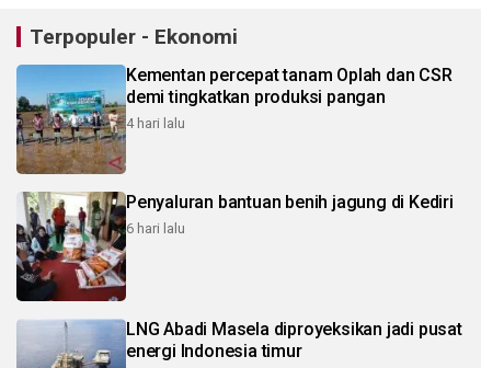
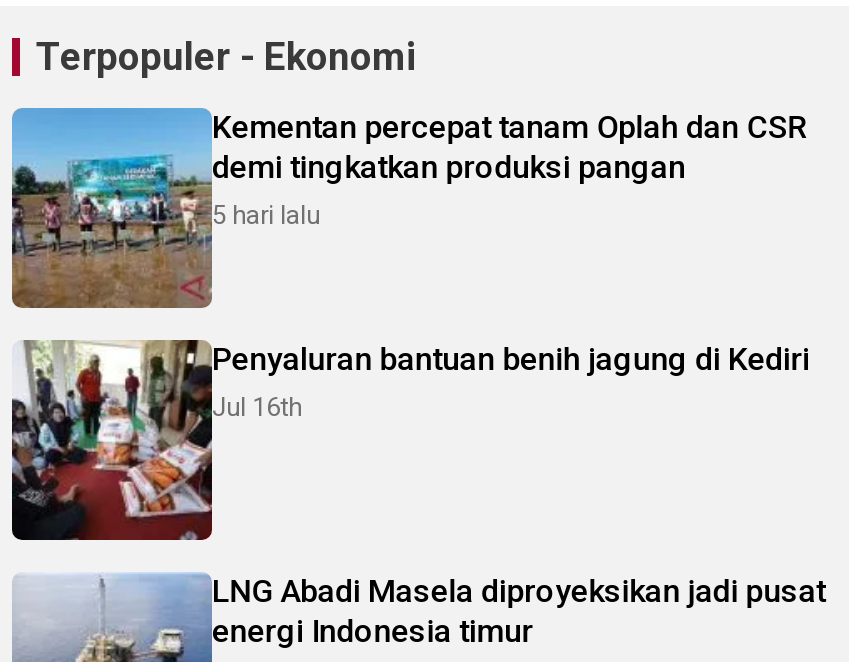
[126,115,185,132] 4 hari lalu -> [212,201,320,231] 5 hari lalu
[126,221,185,237] 6 hari lalu -> [212,393,302,423] Jul 16th

